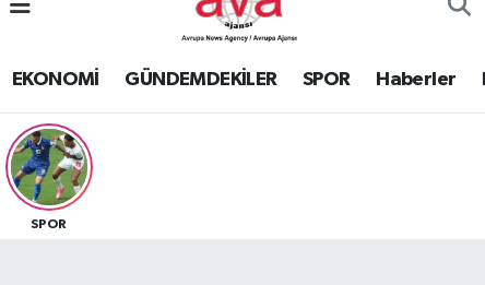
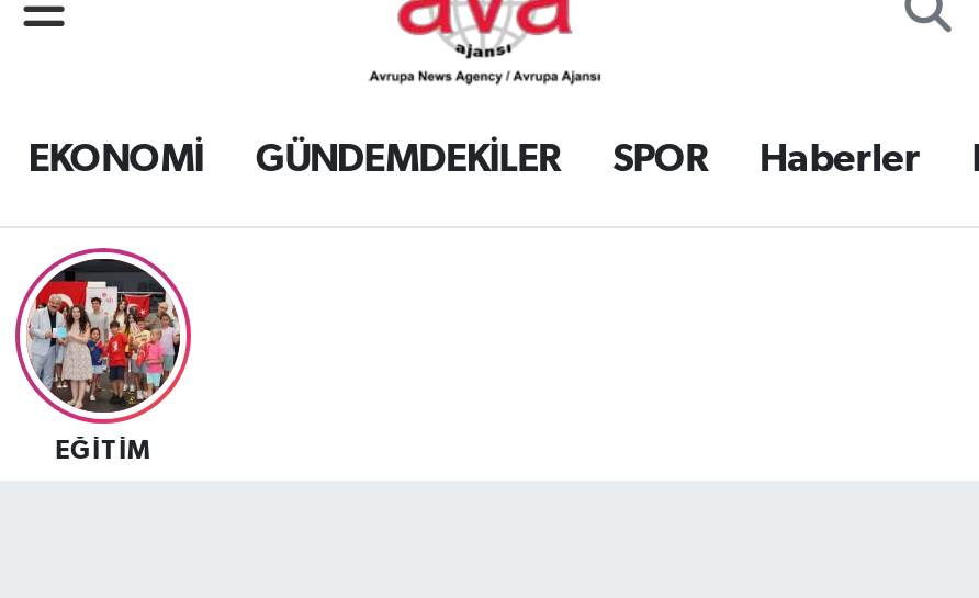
[11,128,87,230] [image] | SPOR -> [29,257,180,463] [image] | EĞİTİM

